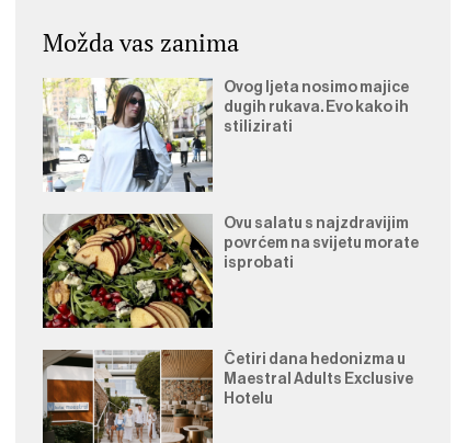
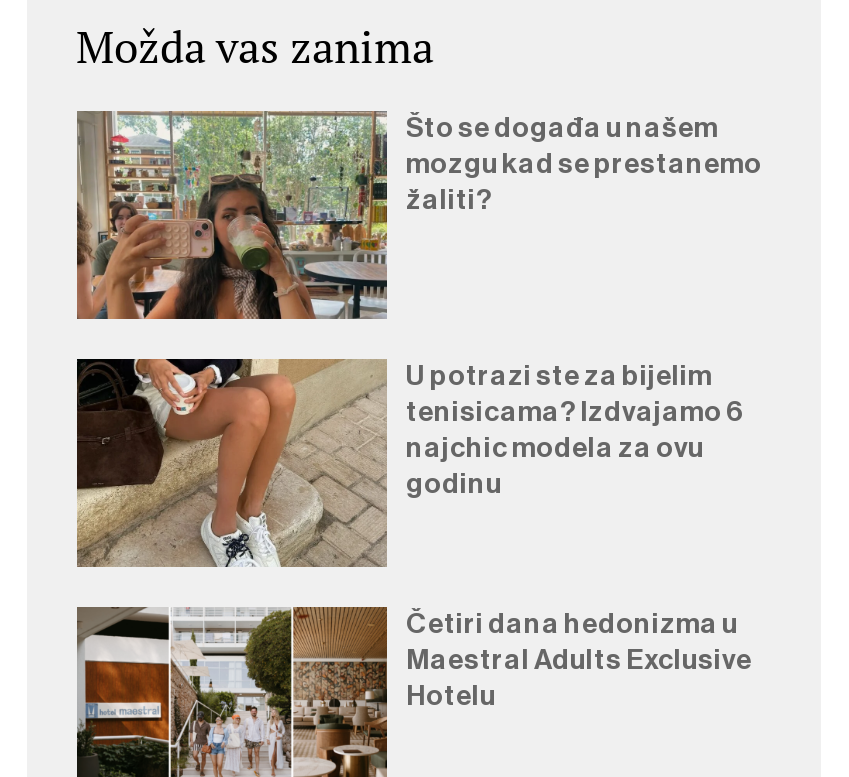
[42,78,408,193] [image] | Ovog ljeta nosimo majice | dugih rukava. Evo kako ih | stilizirati -> [75,109,762,321] [image] | Što se događa u našem | mozgu kad se prestanemo | žaliti?
[42,213,418,329] [image] | Ovu salatu s najzdravijim | povrćem na svijetu morate | isprobati -> [75,357,744,569] [image] | U potrazi ste za bijelim | tenisicama? Izdvajamo 6 | najchic modela za ovu | godinu

